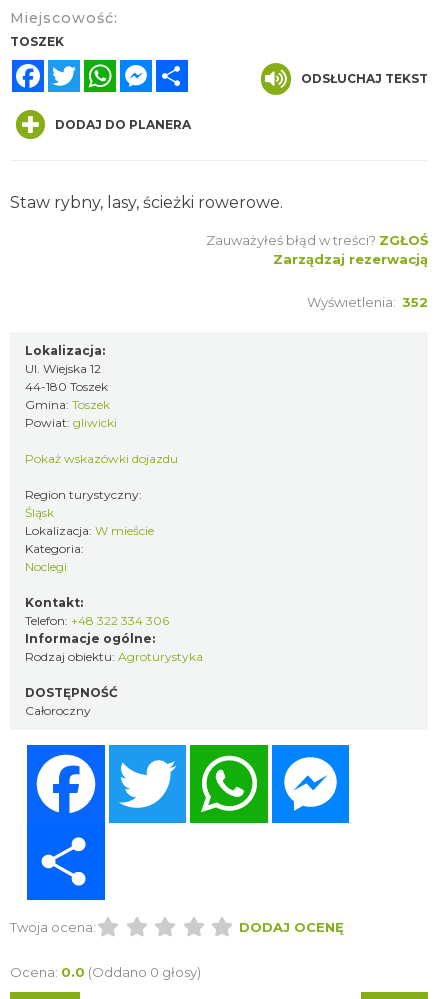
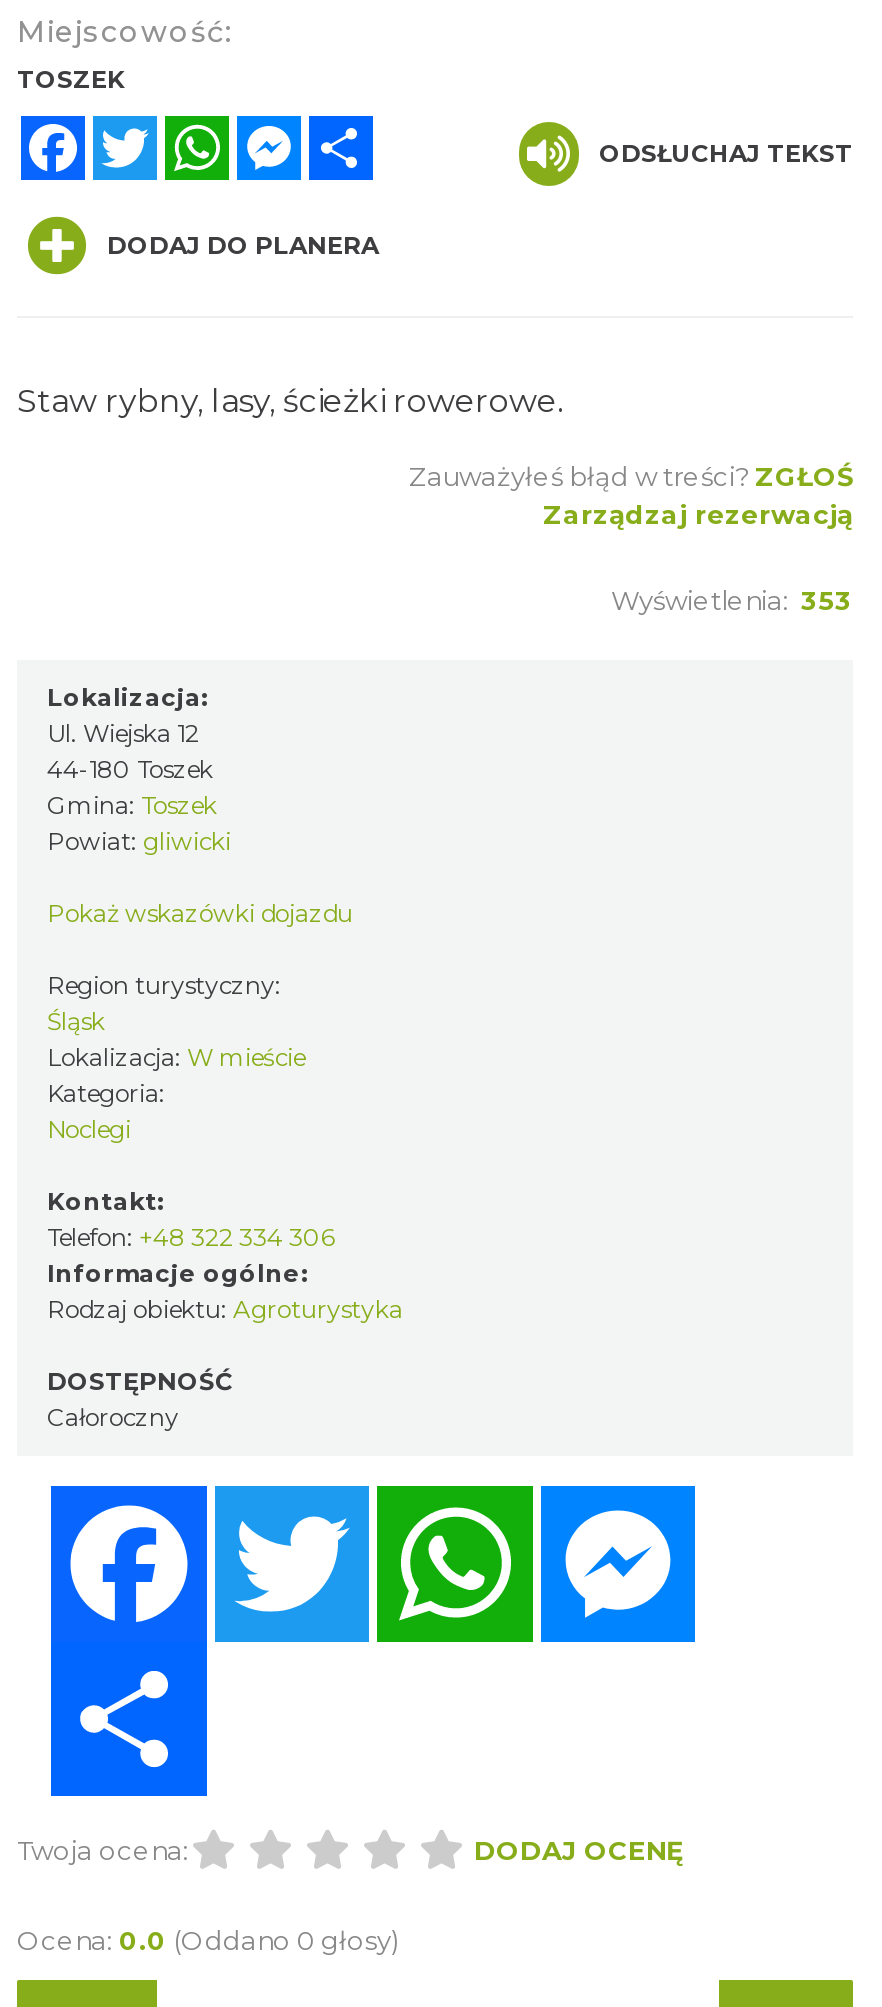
[307,294,428,310] Wyświetlenia: 352 -> [611,584,853,616] Wyświetlenia: 353

